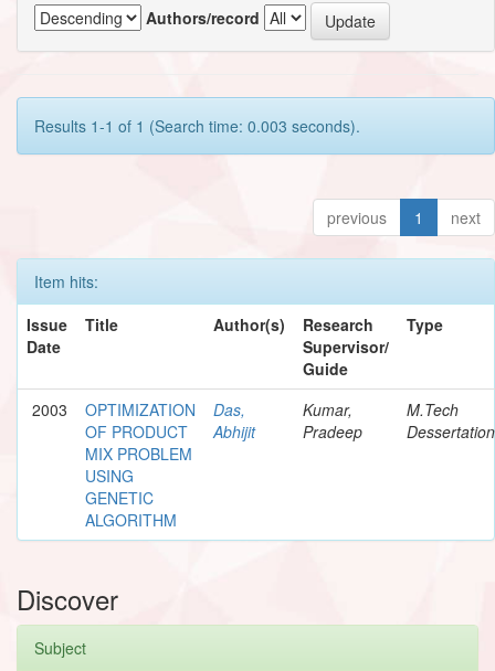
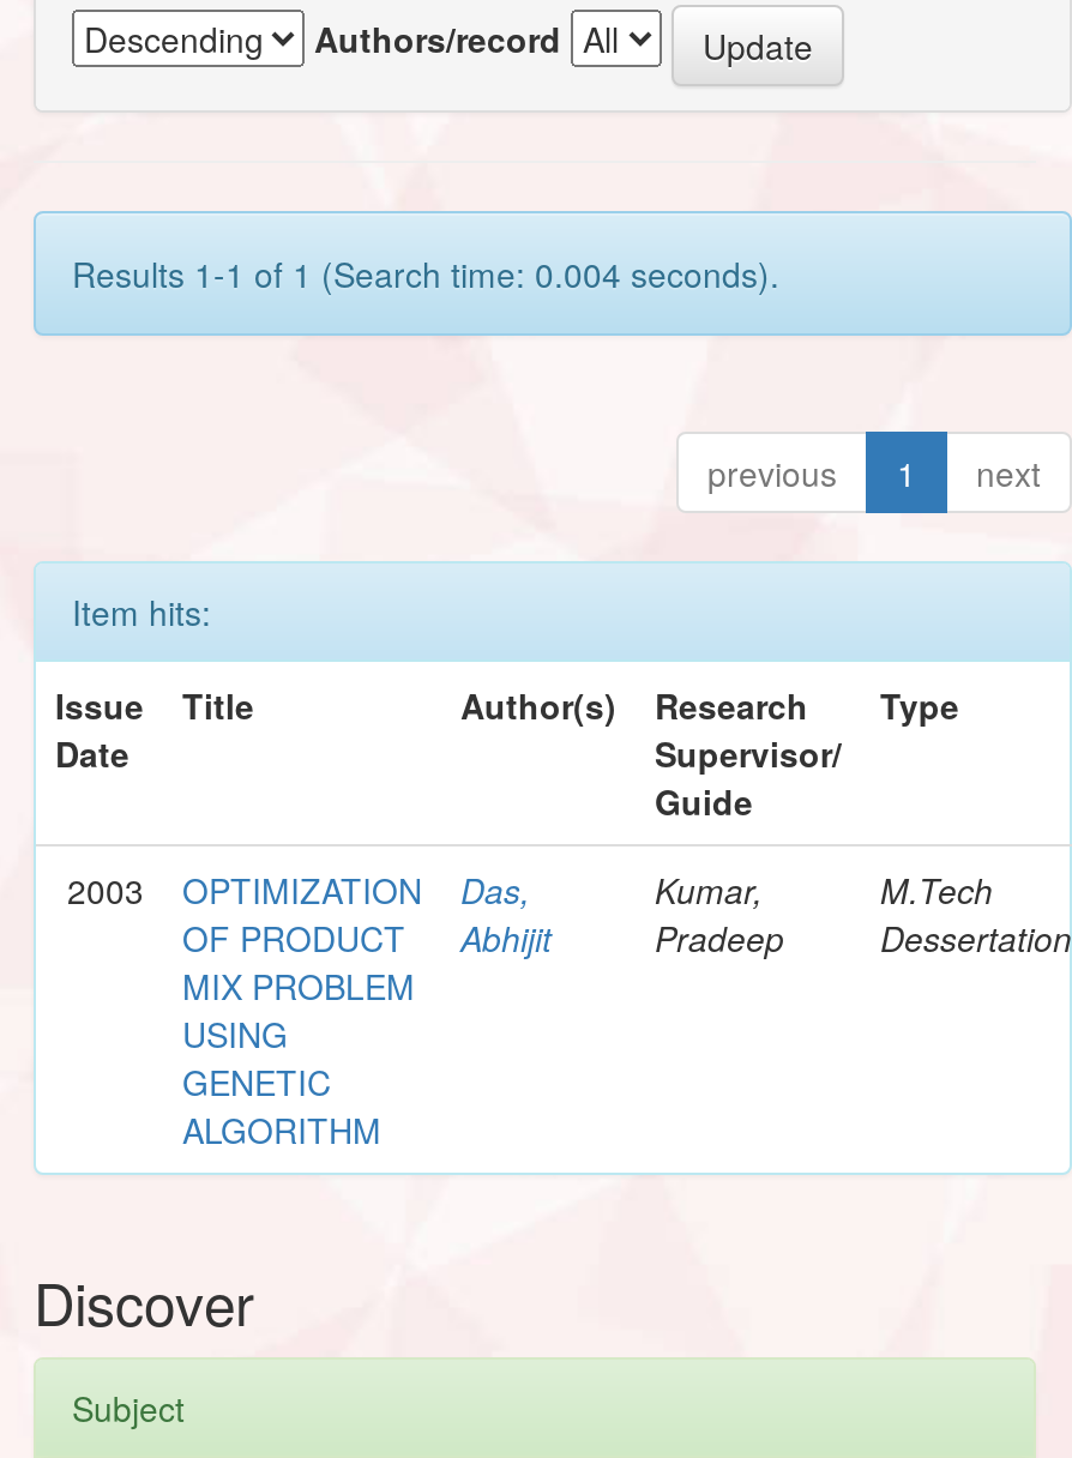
[34,114,360,136] Results 1-1 of 1 (Search time: 0.003 seconds). -> [72,248,779,296] Results 1-1 of 1 (Search time: 0.004 seconds).

